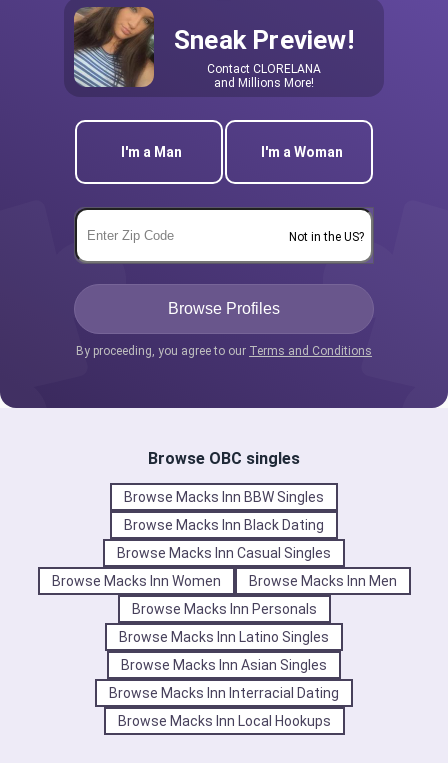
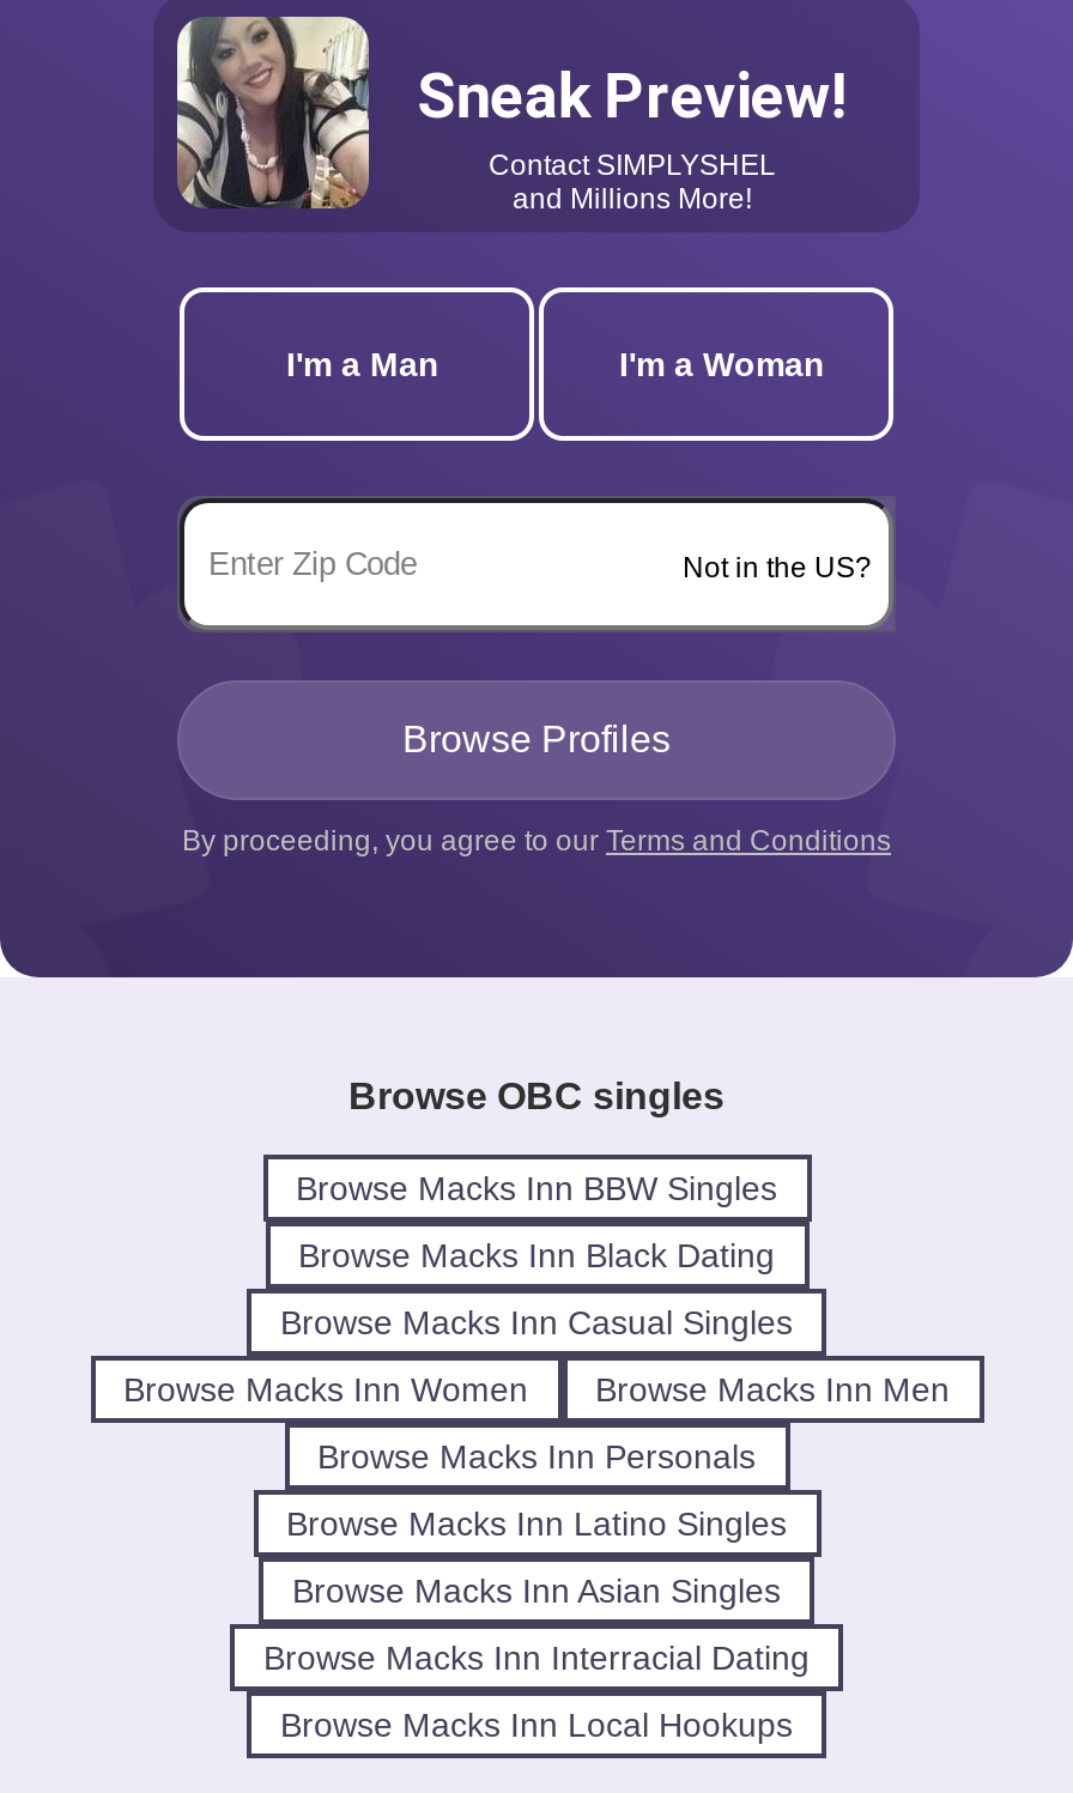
[73,7,155,88] [image] -> [175,14,371,211] [image]
[207,62,321,76] Contact CLORELANA -> [489,148,776,181] Contact SIMPLYSHEL

